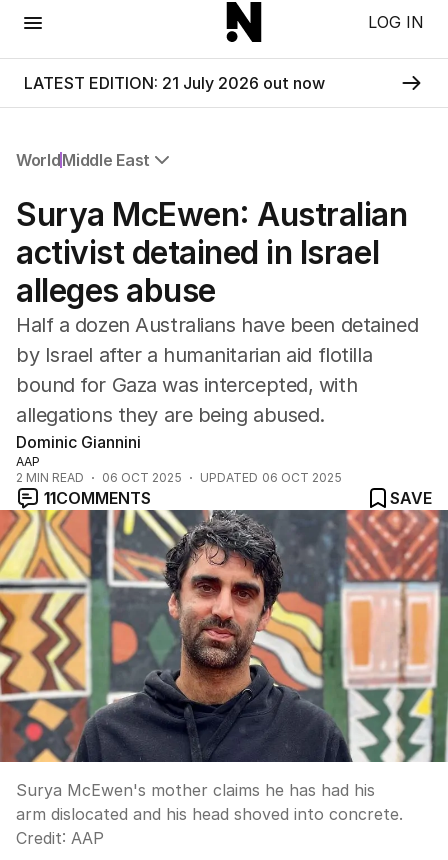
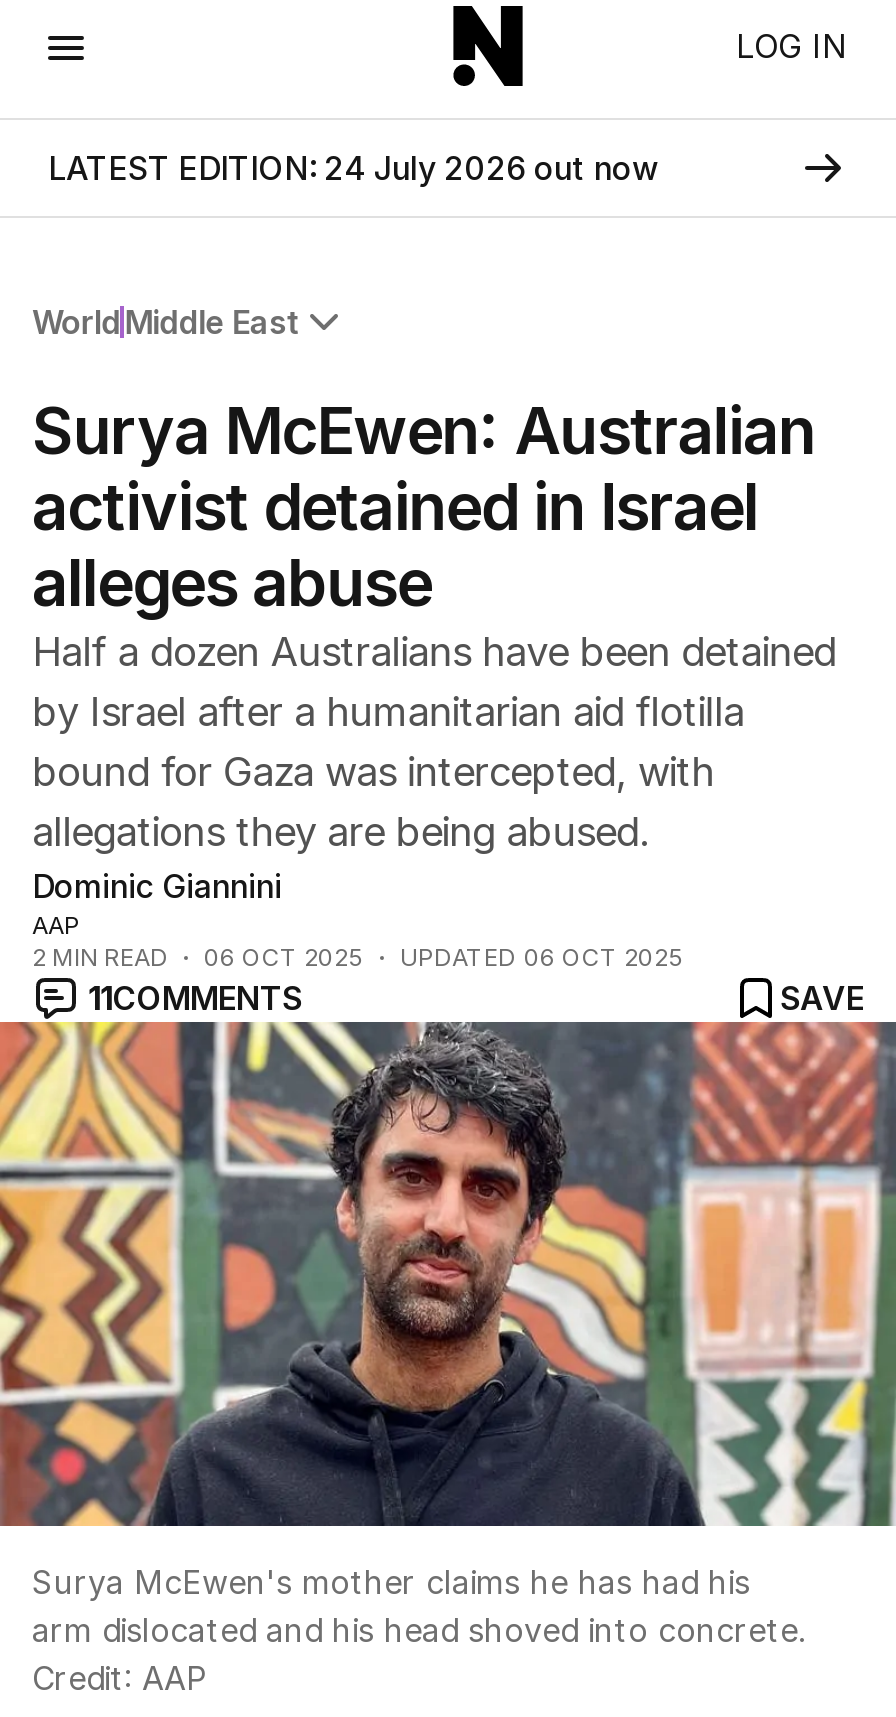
[24,73,325,93] LATEST EDITION: 21 July 2026 out now -> [48,148,658,188] LATEST EDITION: 24 July 2026 out now

